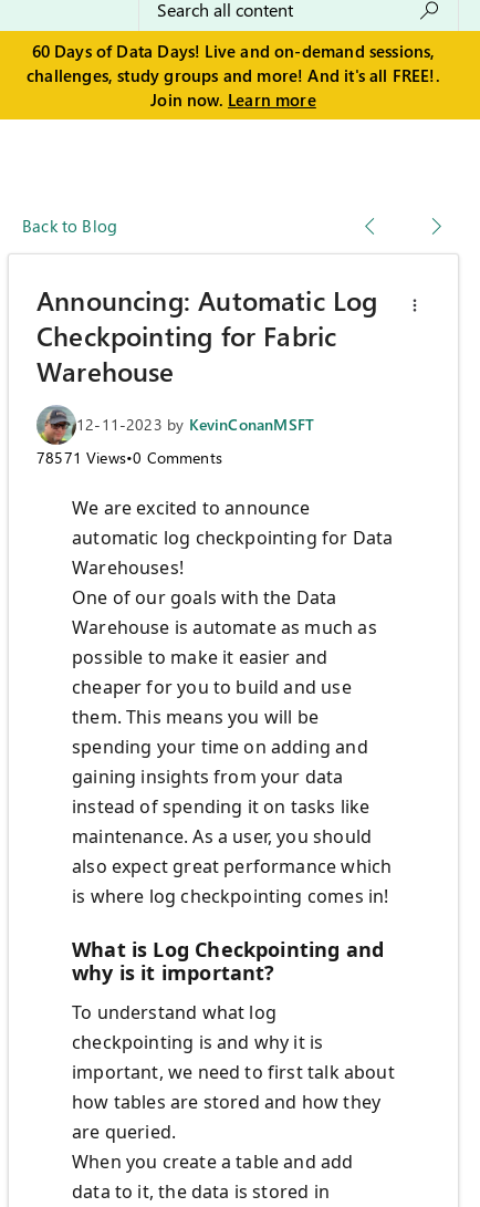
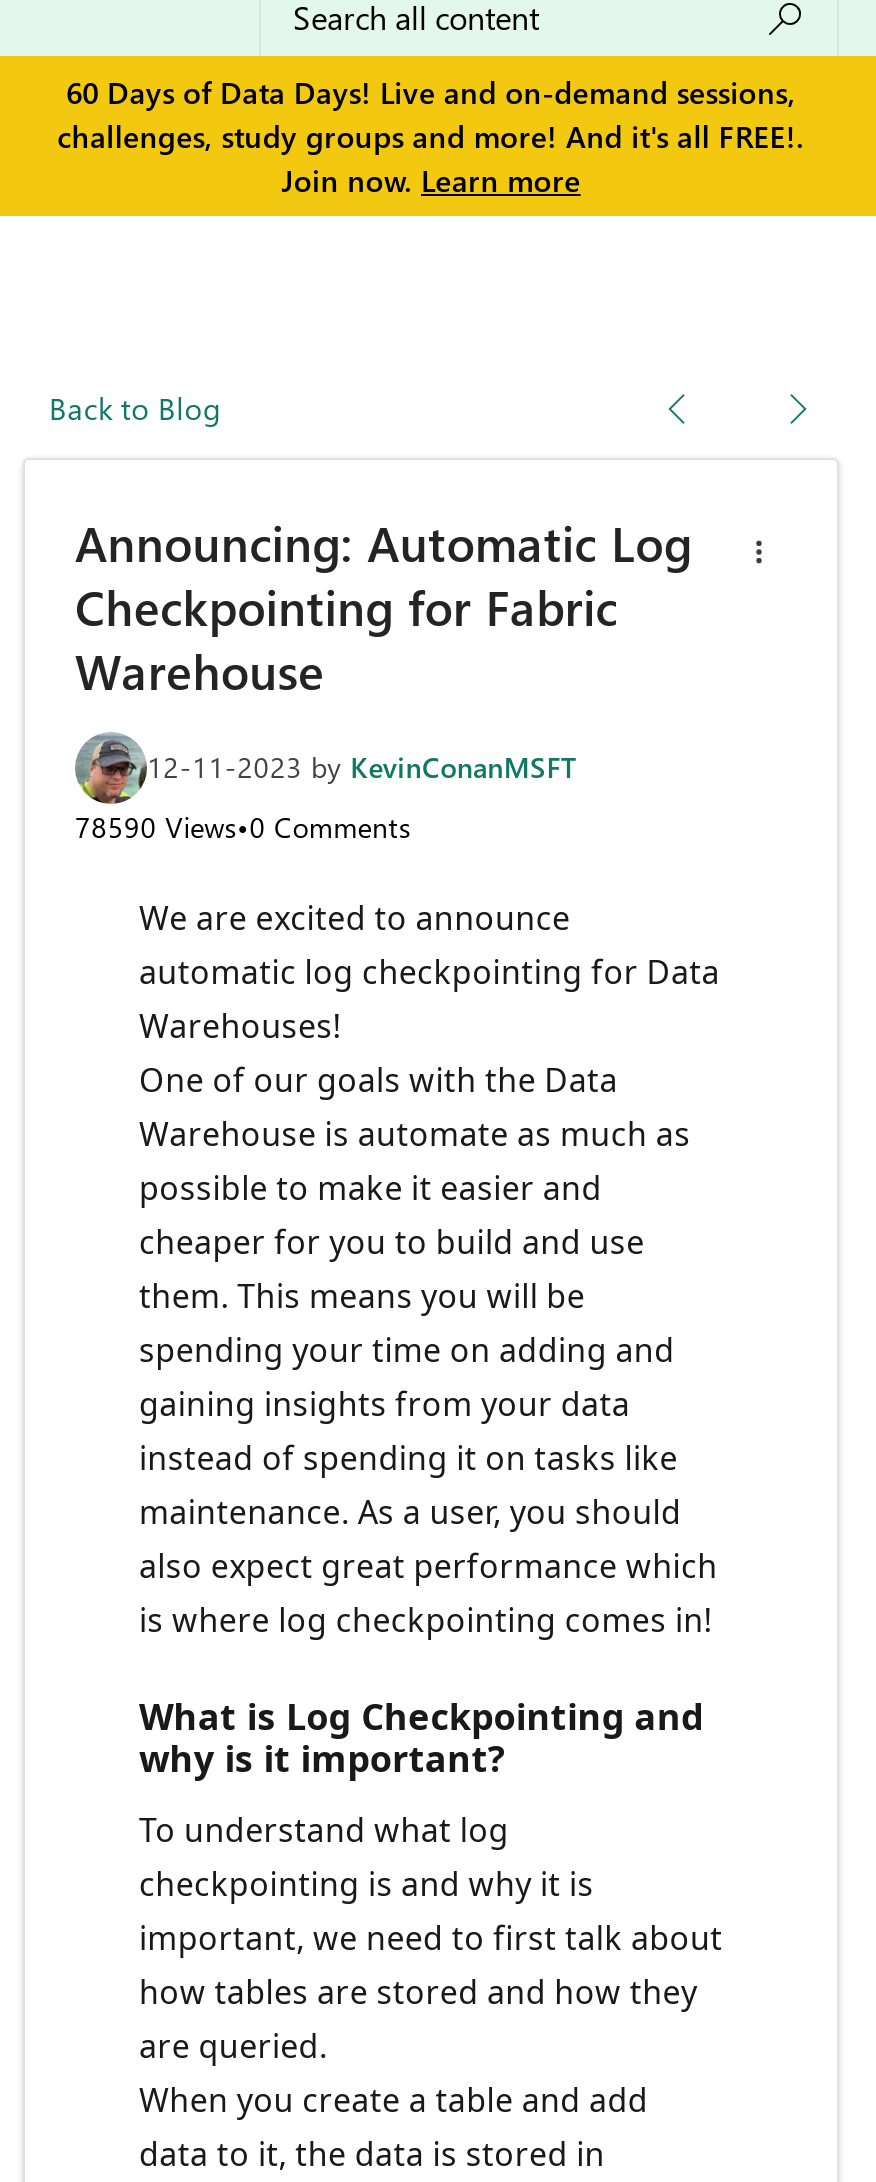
[36,447,222,468] 78571 Views•0 Comments -> [75,809,411,847] 78590 Views•0 Comments

